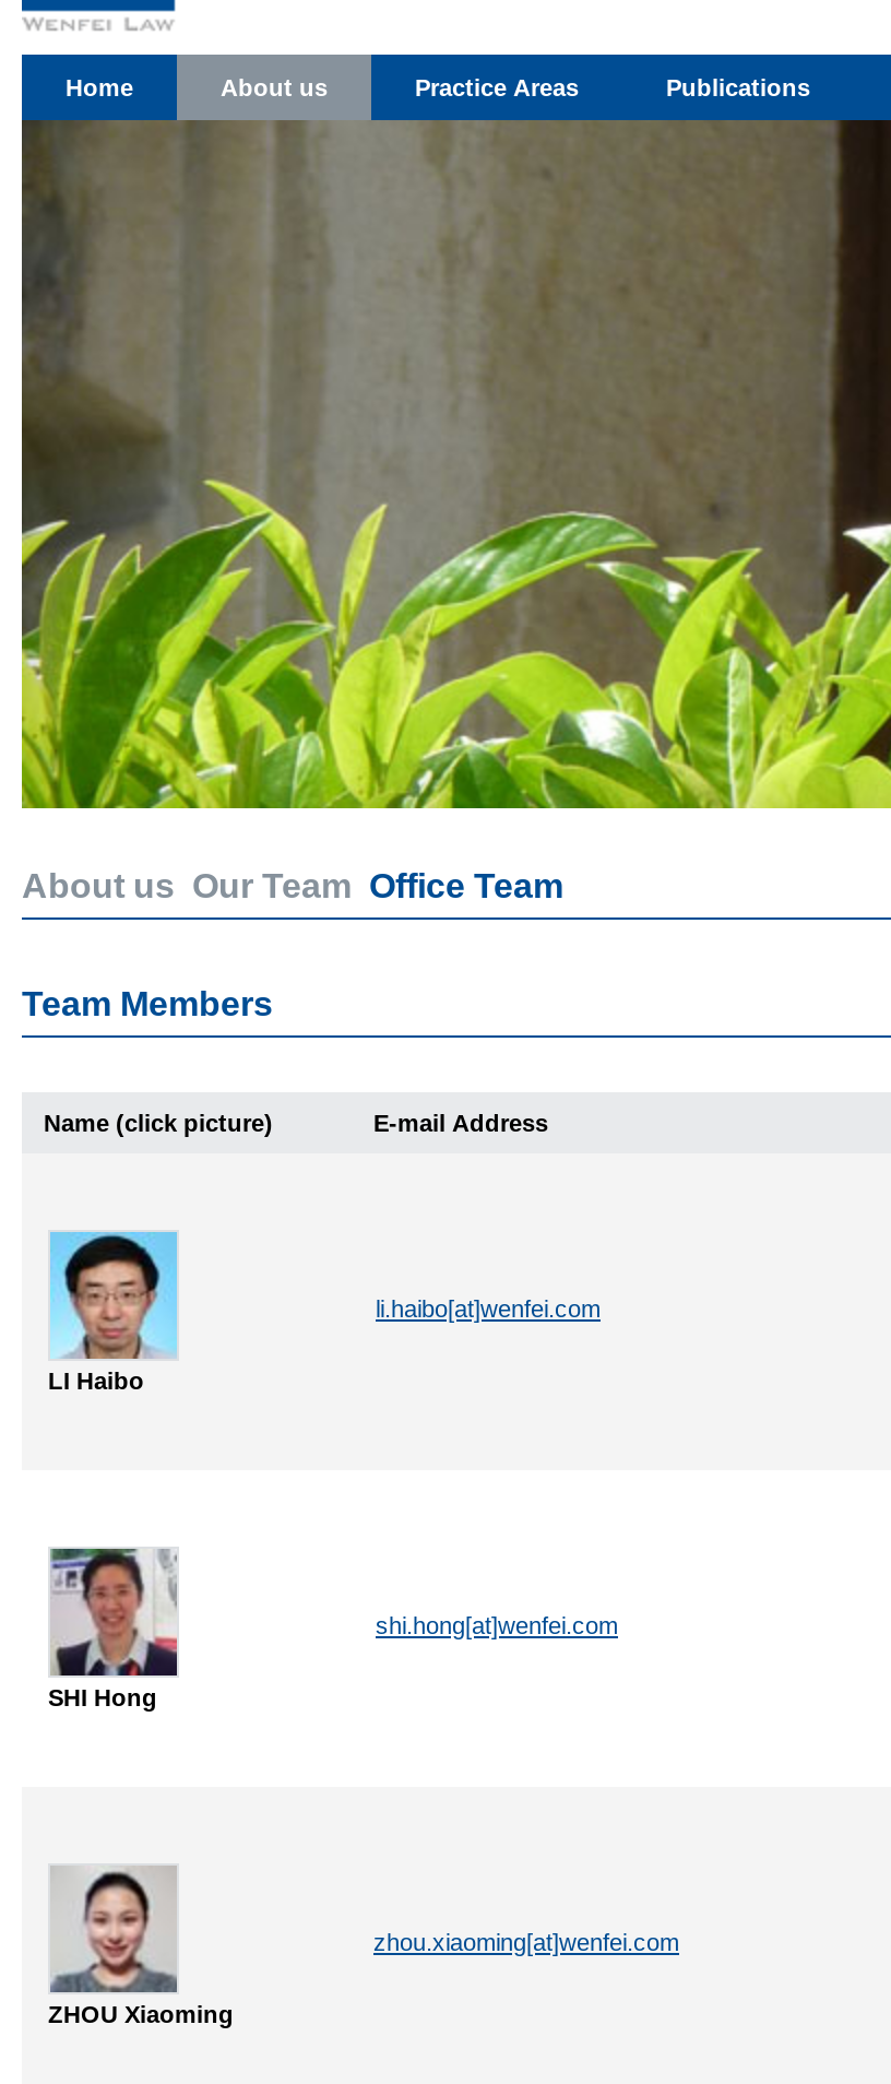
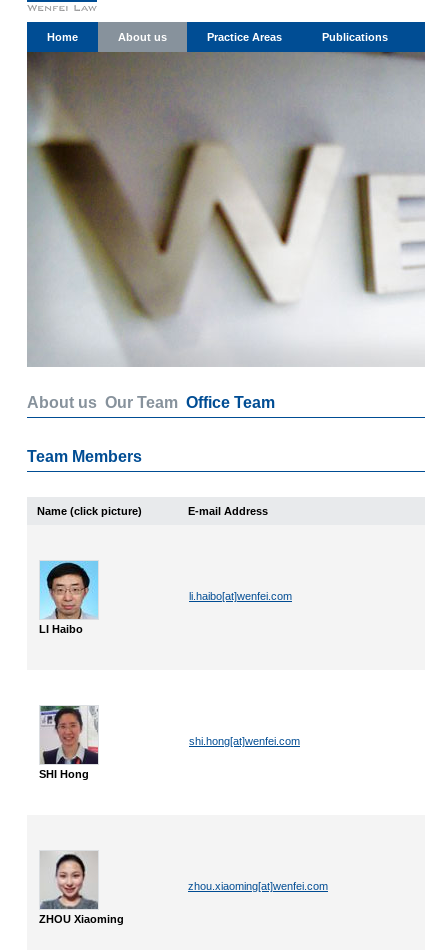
[20,120,884,810] [image] -> [27,52,422,367] [image]

